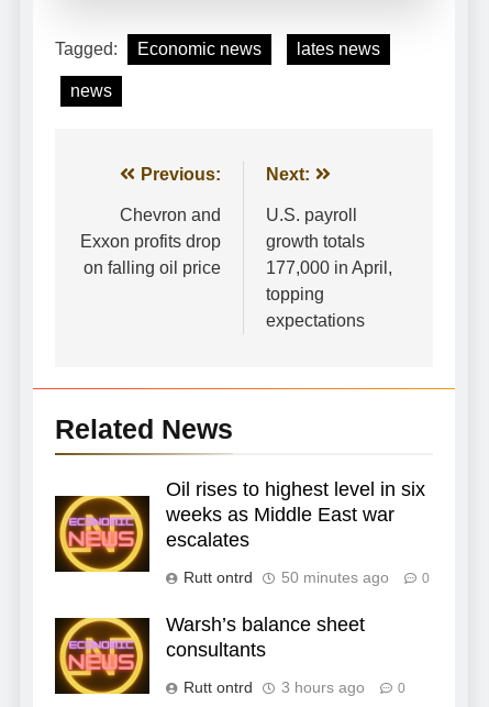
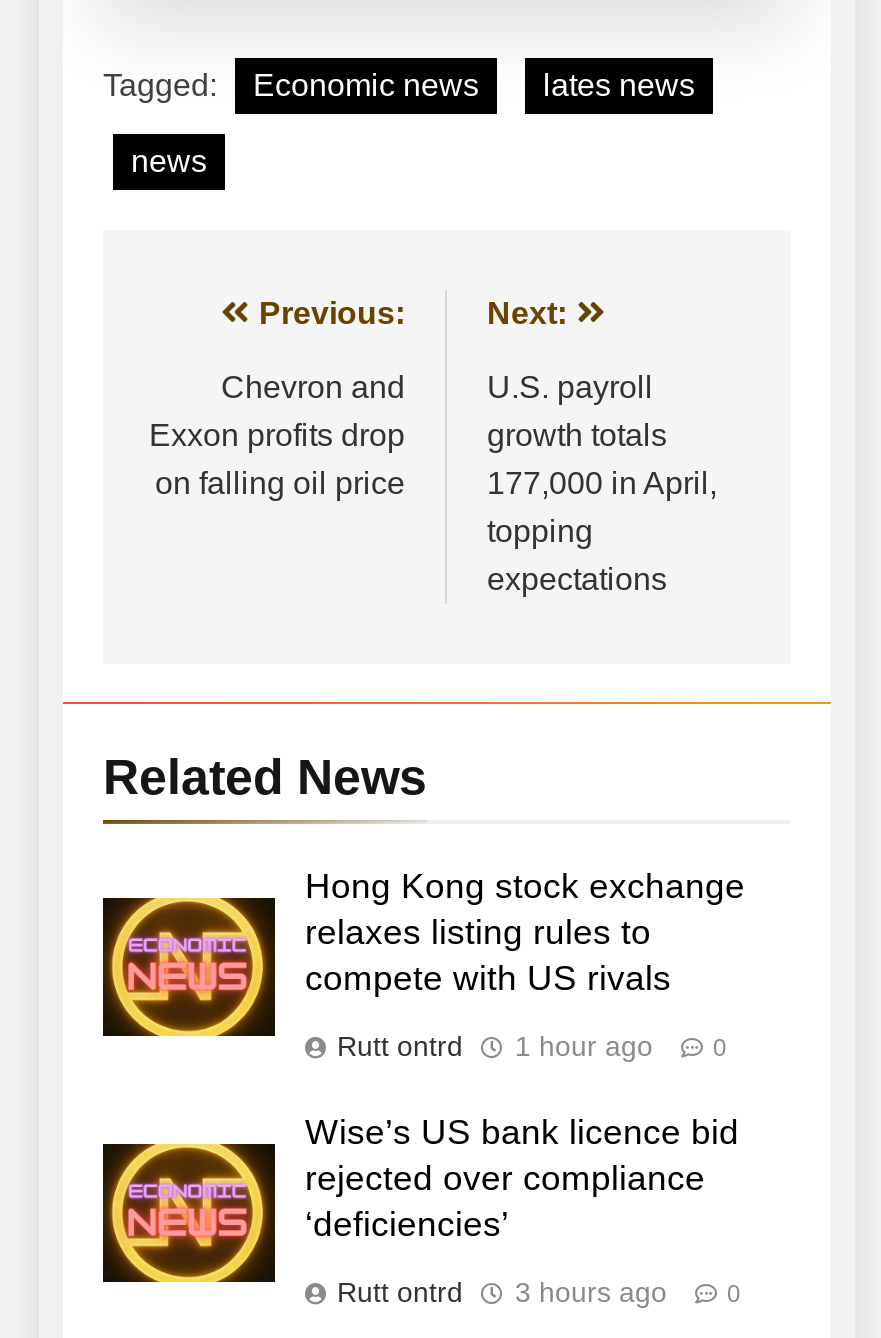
[166,478,425,550] Oil rises to highest level in six | weeks as Middle East war | escalates -> [305,866,745,998] Hong Kong stock exchange | relaxes listing rules to | compete with US rivals
[184,568,389,586] Rutt ontrd 50 minutes ago -> [337,1030,653,1062] Rutt ontrd 1 hour ago
[54,613,365,695] [image] | Warsh’s balance sheet | consultants -> [103,1112,739,1305] [image] | Wise’s US bank licence bid | rejected over compliance | ‘deficiencies’

